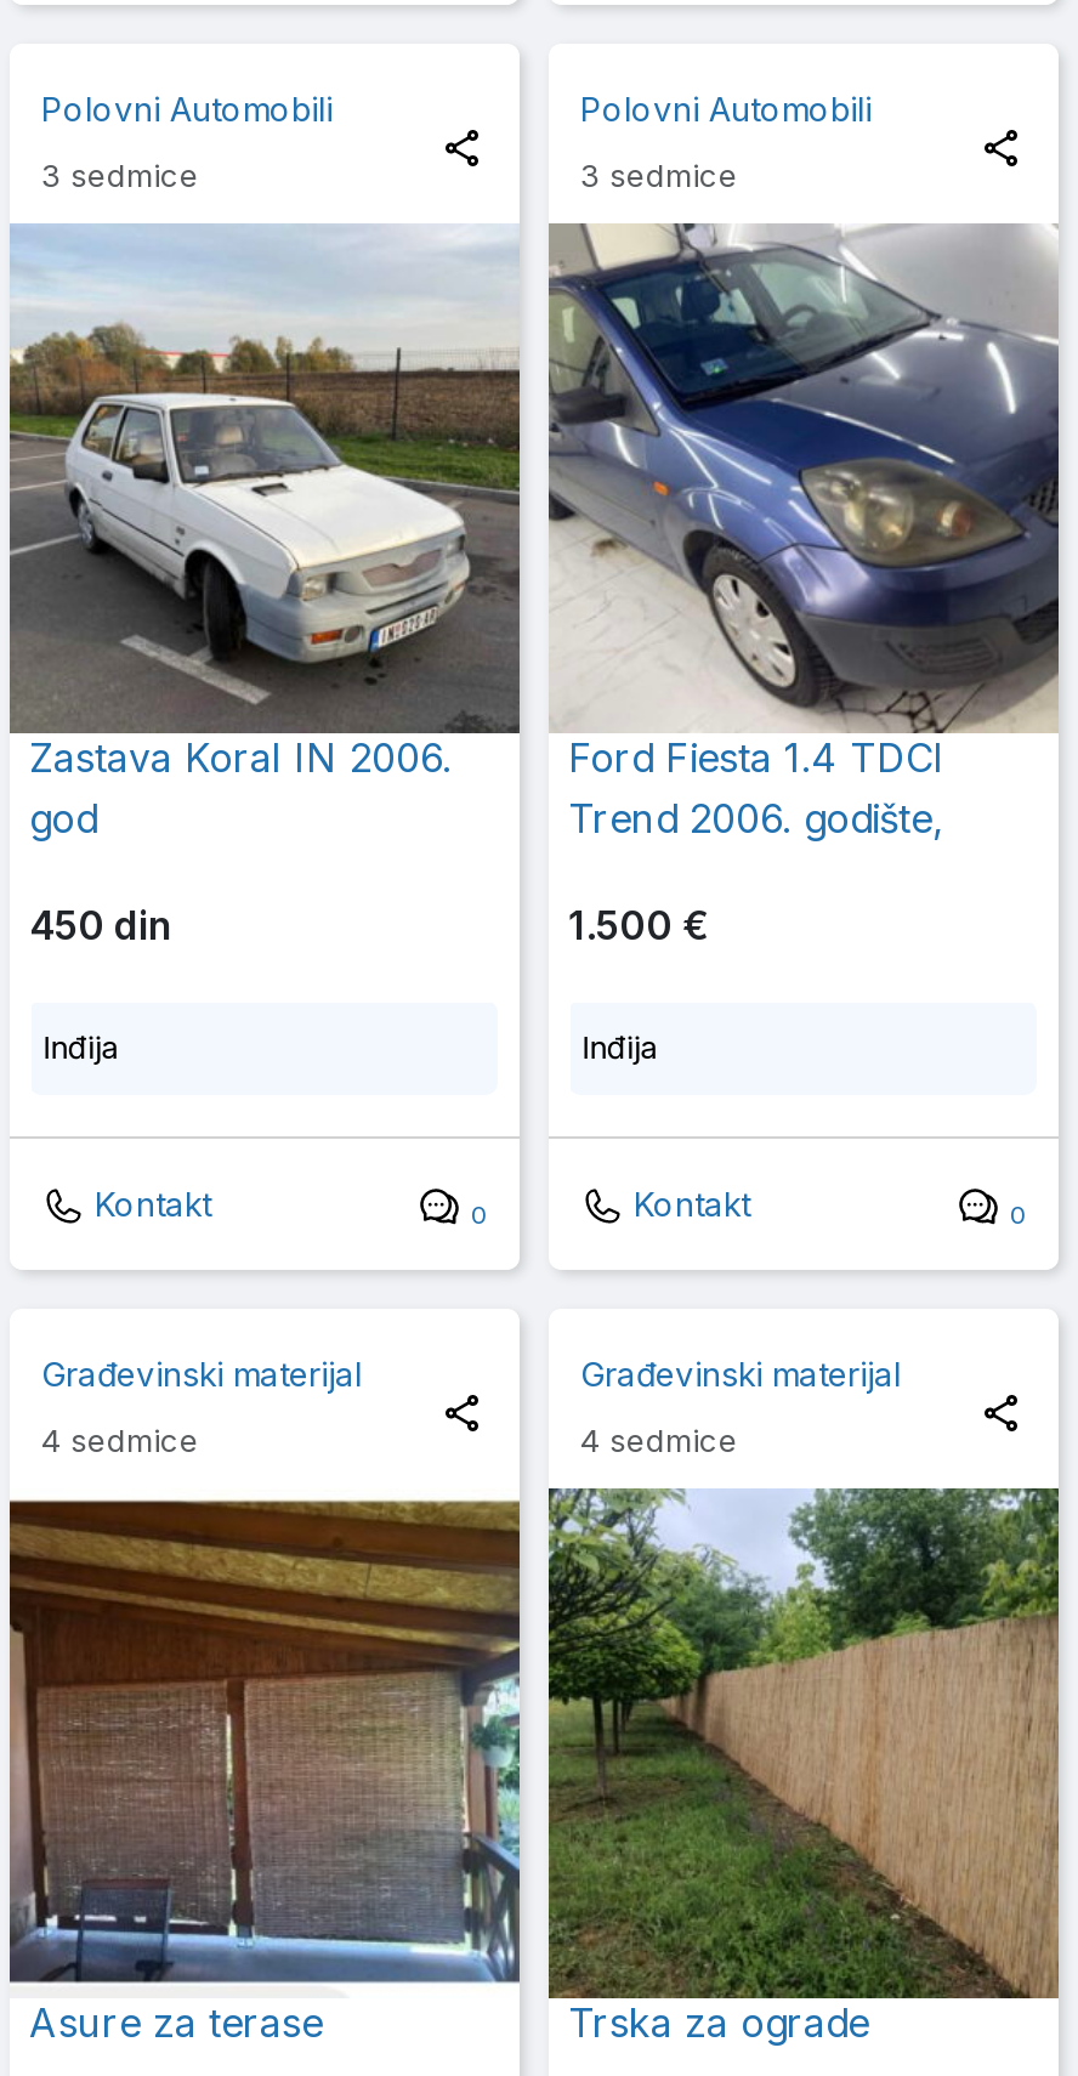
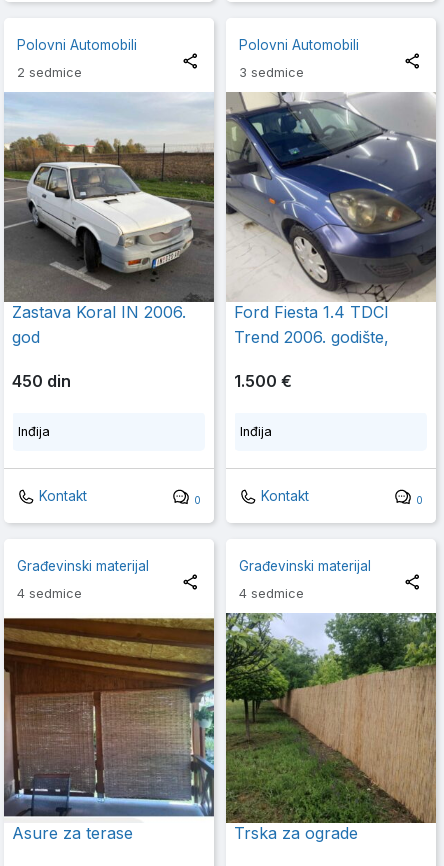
[41,158,199,194] 3 sedmice -> [17,65,82,80] 2 sedmice

